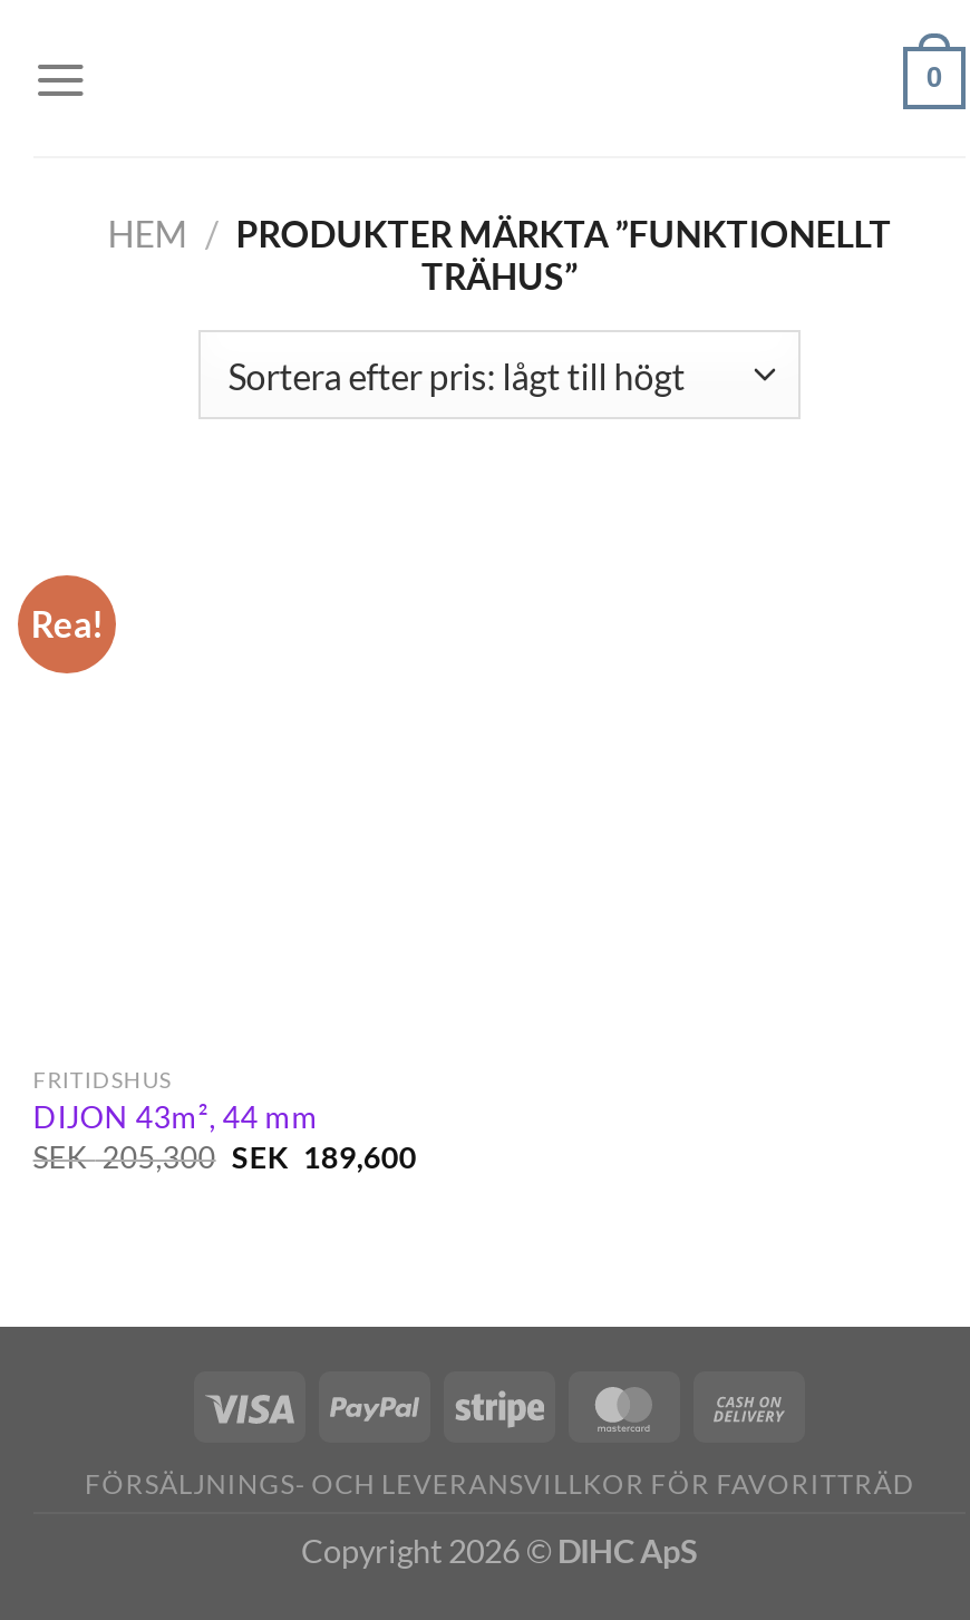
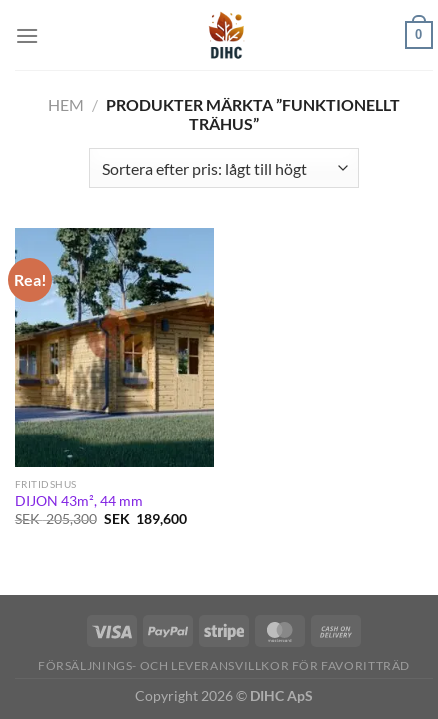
none -> [208,11,245,60] [image]
none -> [14,227,215,468] [image]

